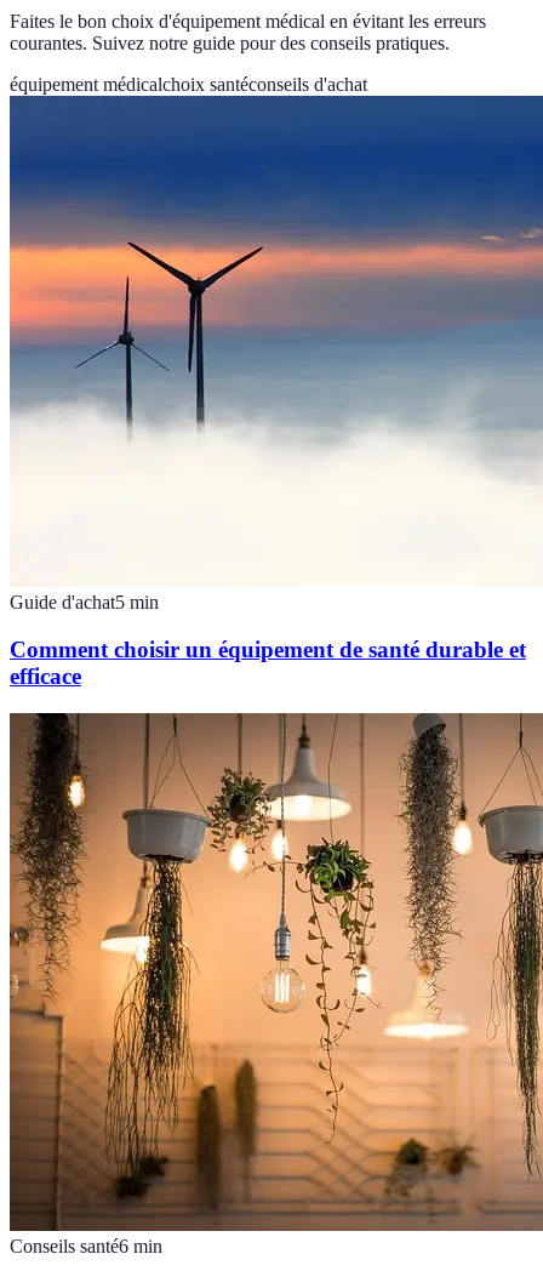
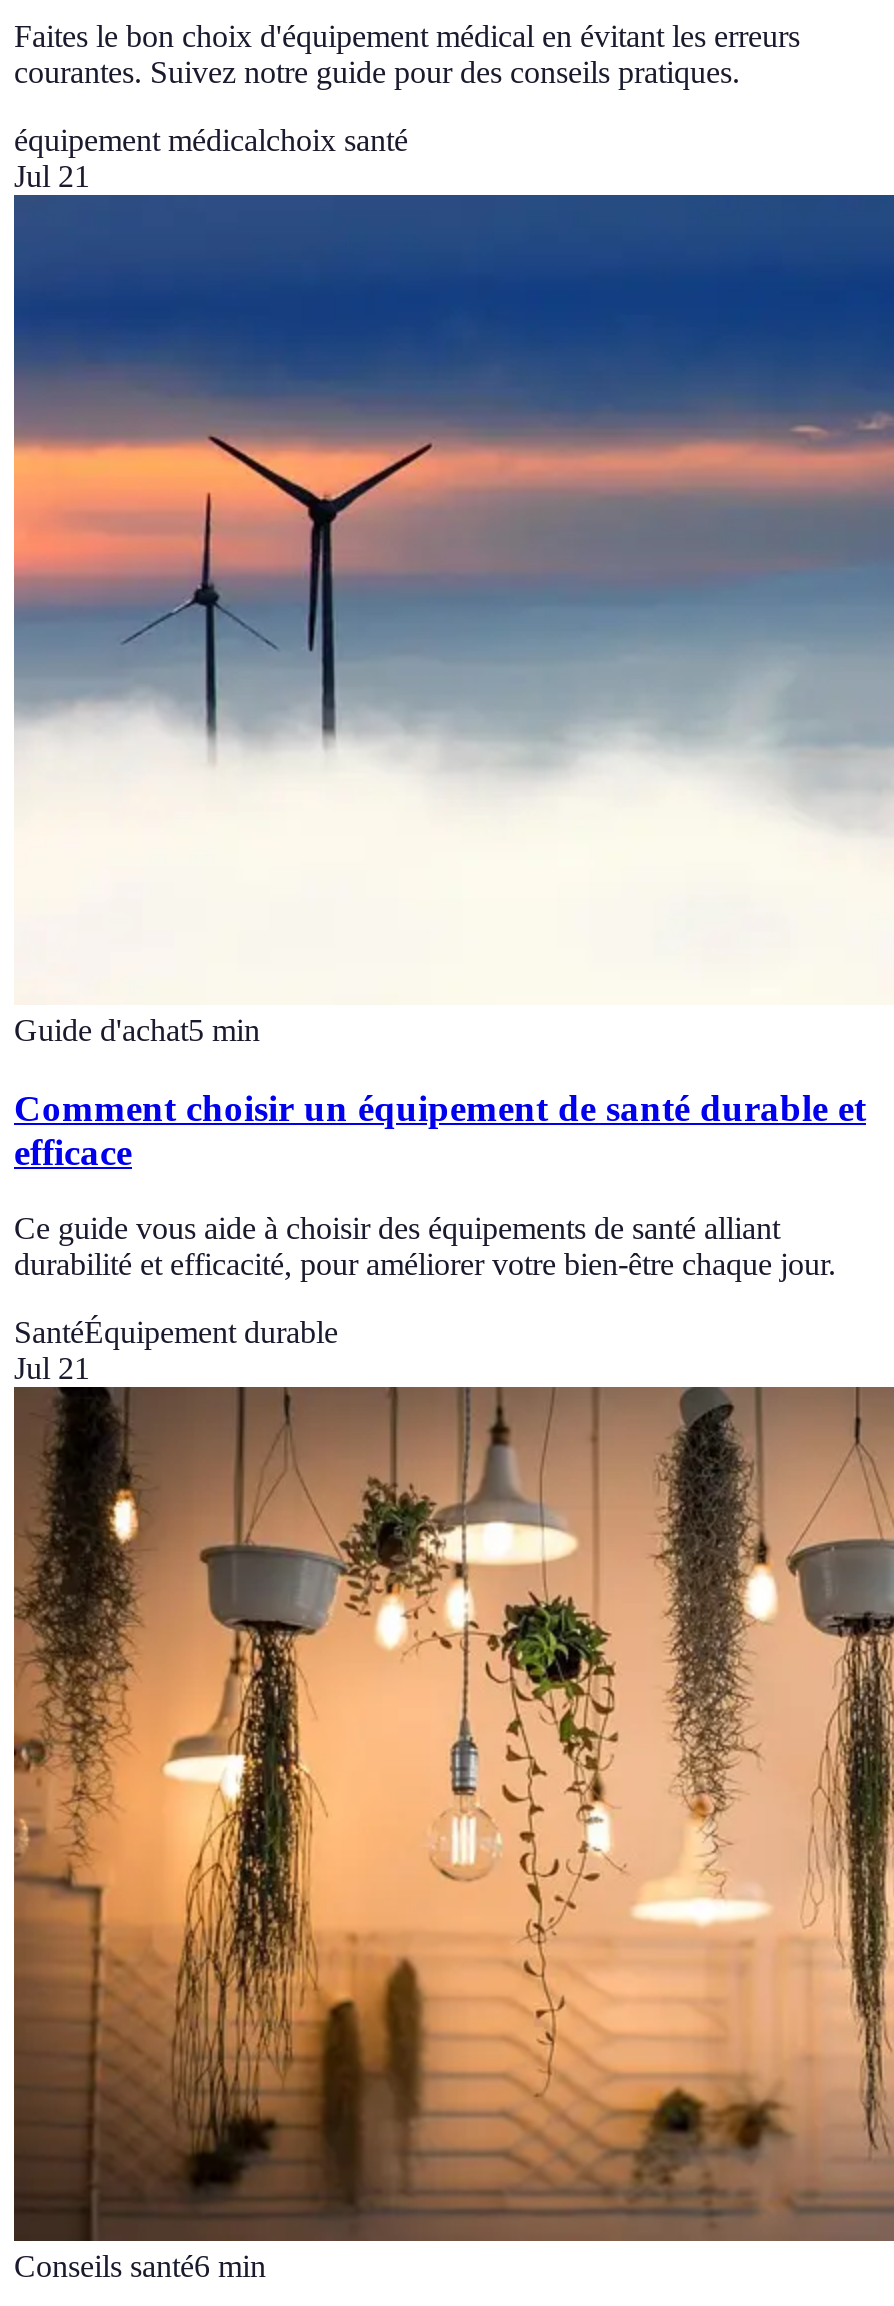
[10,74,367,95] équipement médicalchoix santéconseils d'achat -> [14,122,408,192] équipement médicalchoix santé | Jul 21
none -> [14,1211,836,1385] Ce guide vous aide à choisir des équipements de santé alliant | durabilité et efficacité, pour améliorer votre bien-être chaque jour. | SantéÉquipement durable | Jul 21

